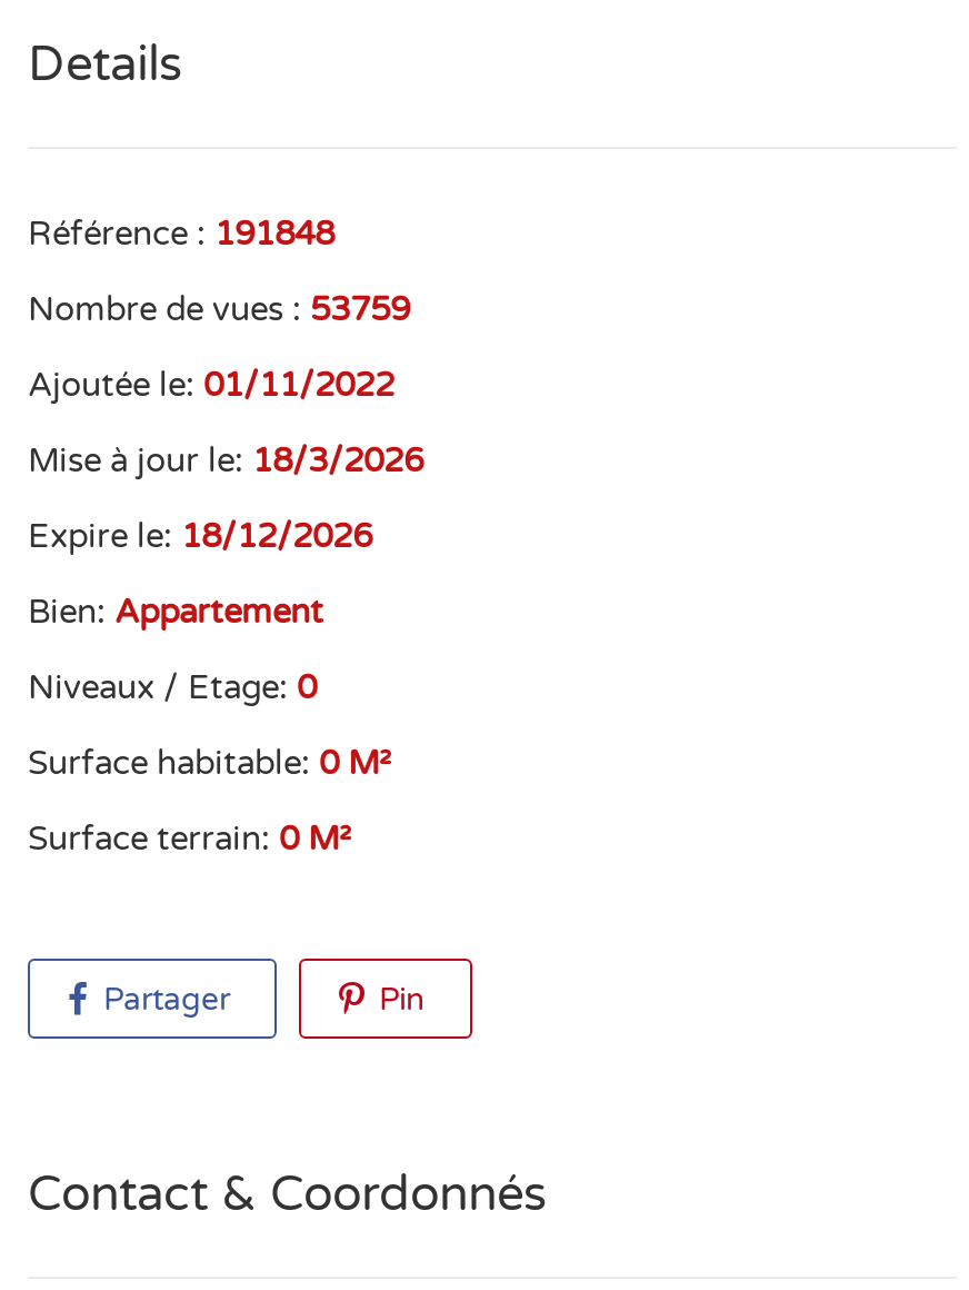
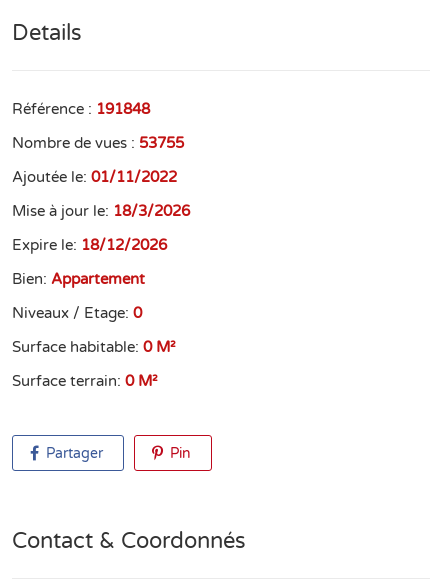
[28,289,410,329] Nombre de vues : 53759 -> [12,134,184,152] Nombre de vues : 53755

